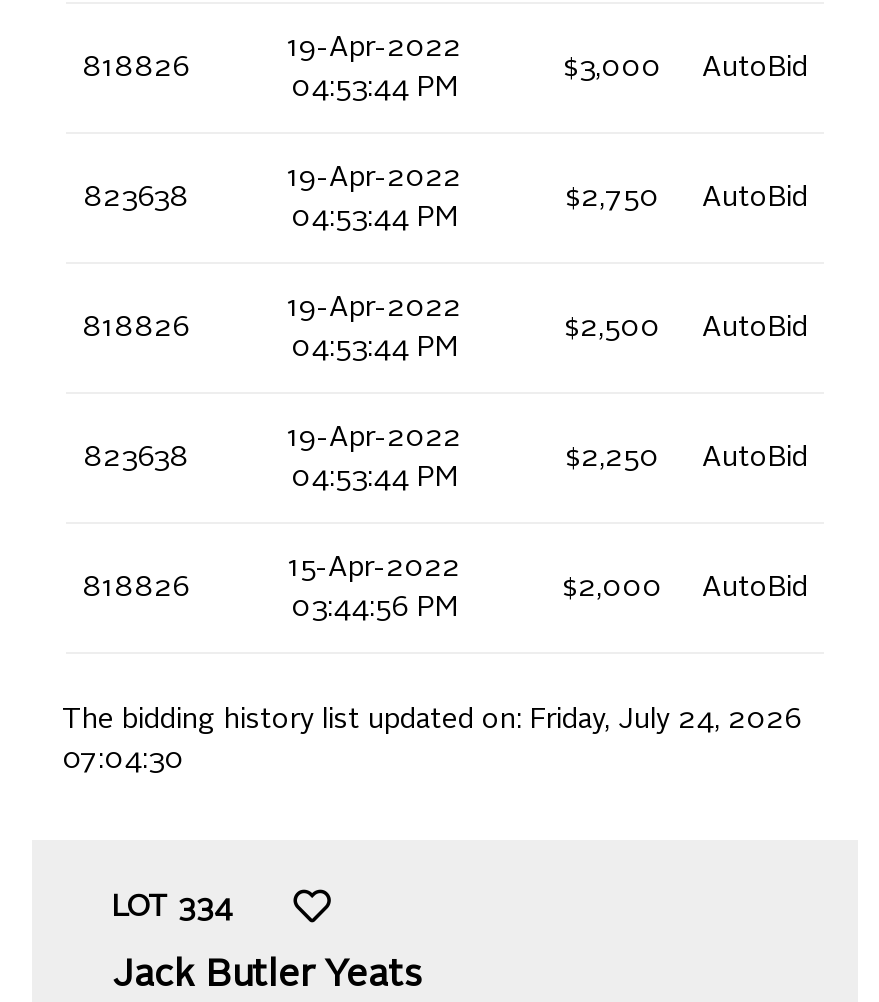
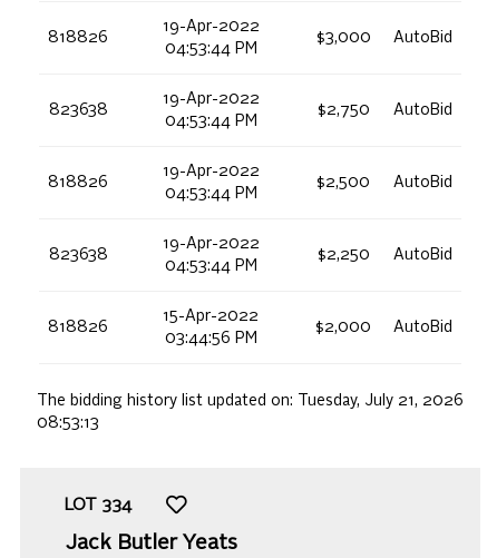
[62,705,802,733] The bidding history list updated on: Friday, July 24, 2026 -> [37,393,464,408] The bidding history list updated on: Tuesday, July 21, 2026
[62,745,184,773] 07:04:30 -> [37,415,99,431] 08:53:13

